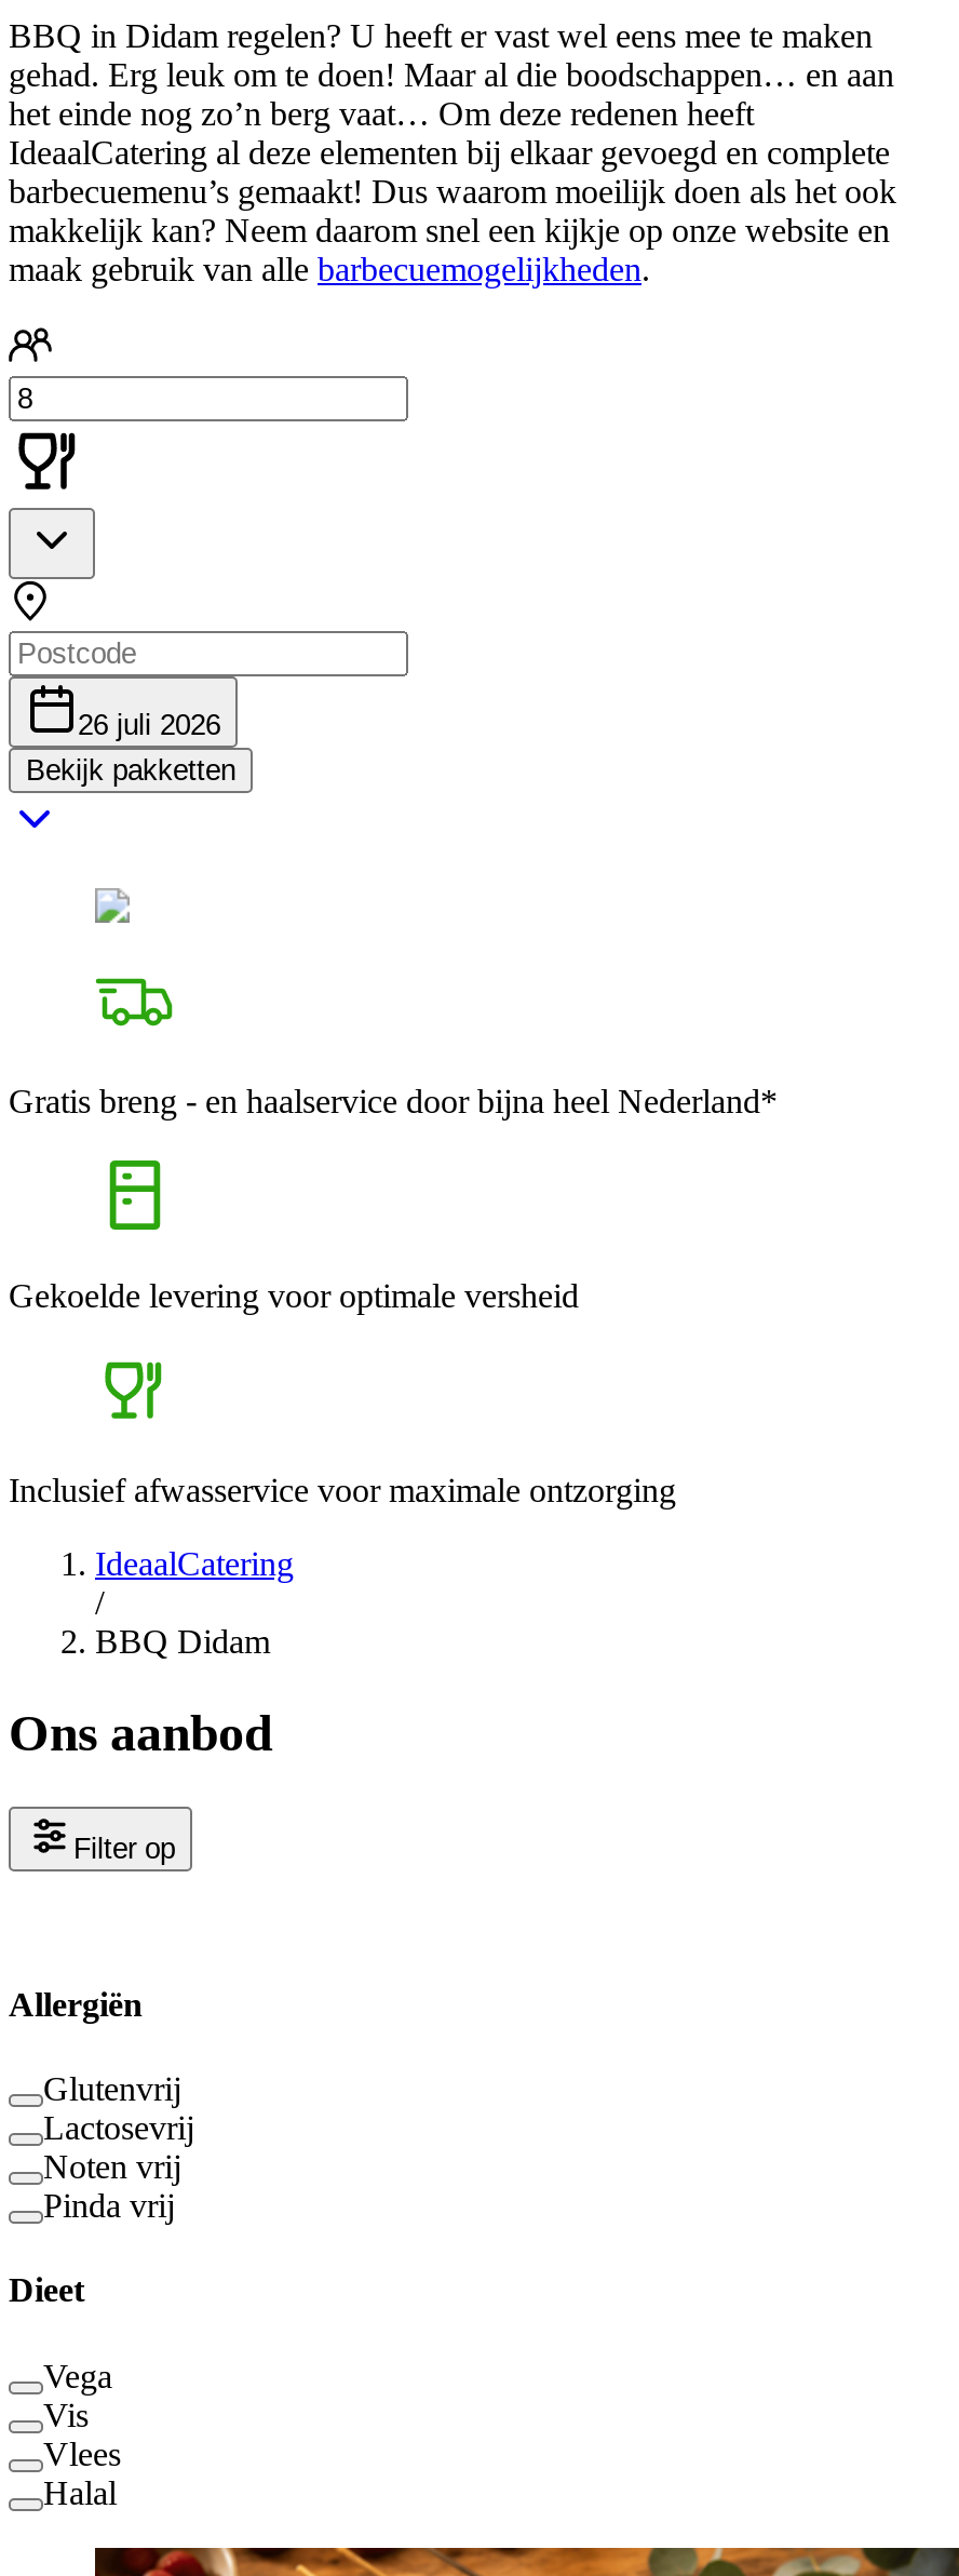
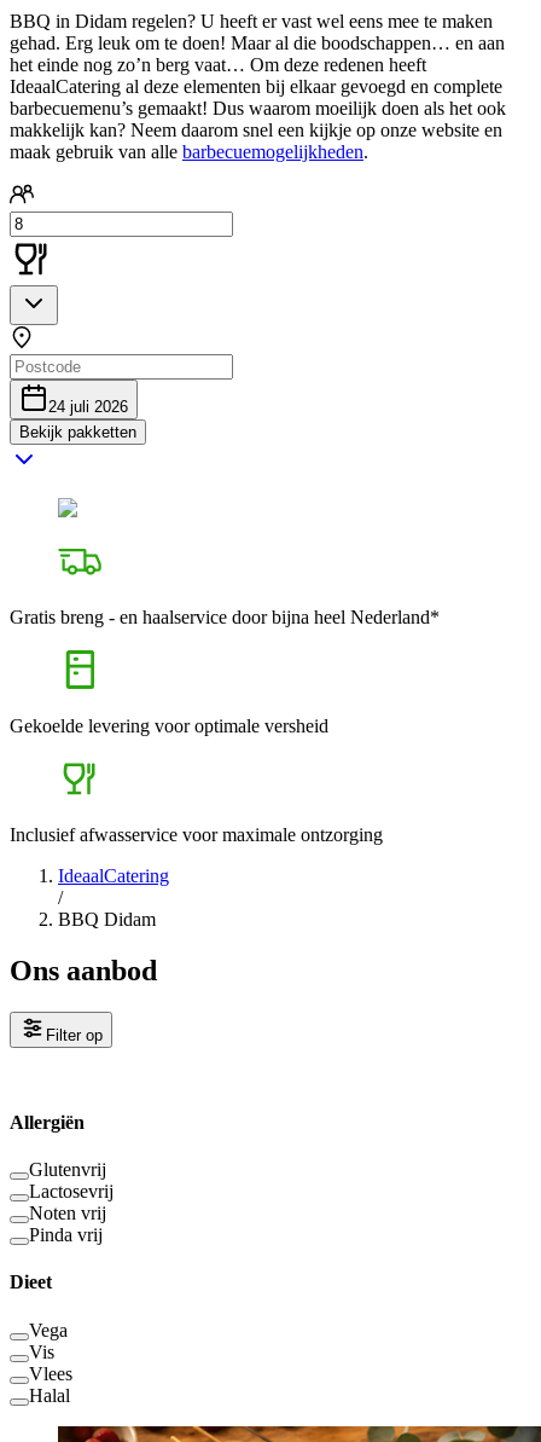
[78,709,220,741] 26 juli 2026 -> [48,398,128,416] 24 juli 2026

